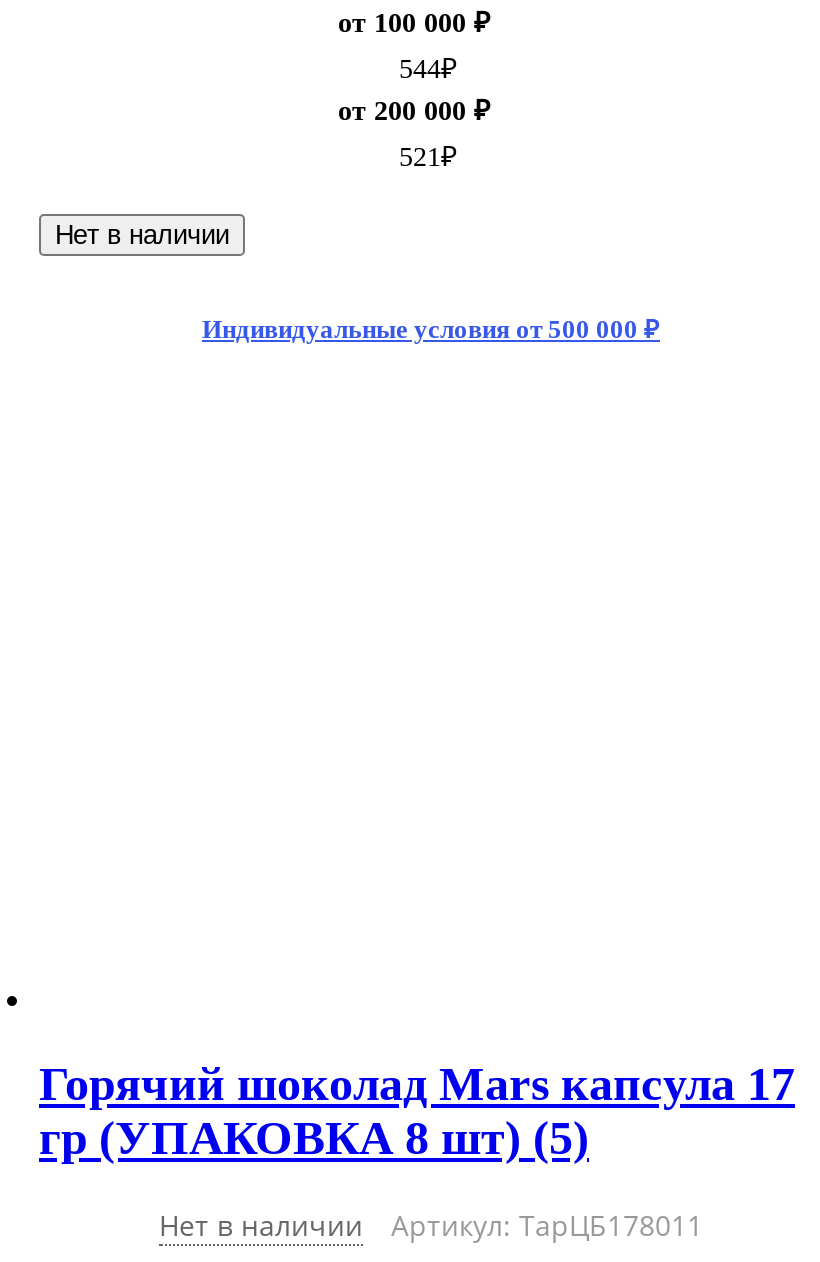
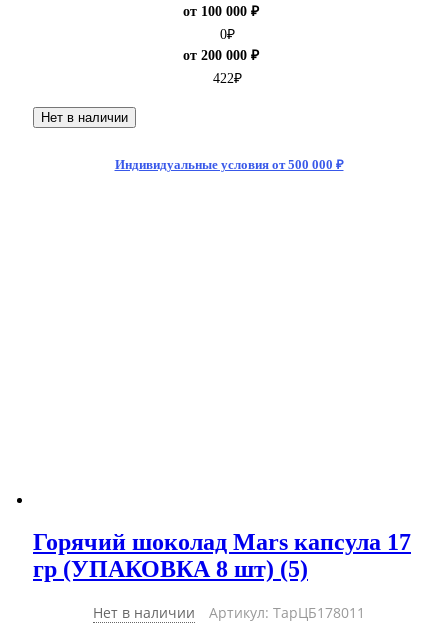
[399,54,457,84] 544₽ -> [220,27,235,42] 0₽
[399,142,457,172] 521₽ -> [213,71,242,86] 422₽

